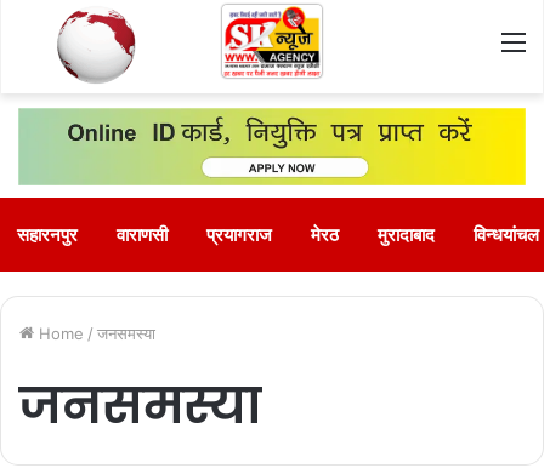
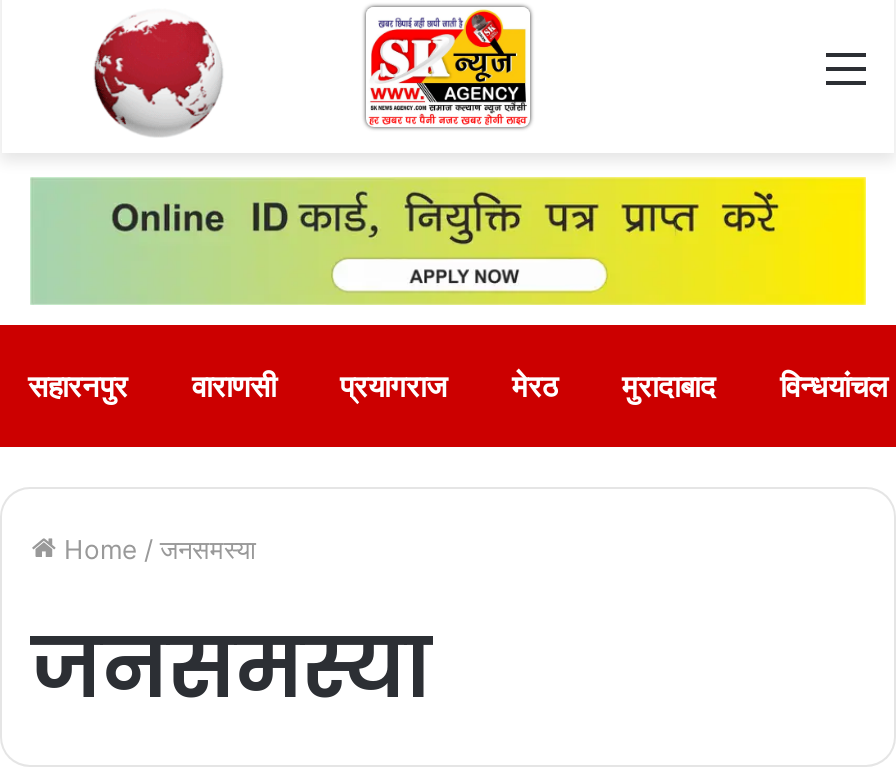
[58,10,136,78] [image] -> [94,17,222,127] [image]

